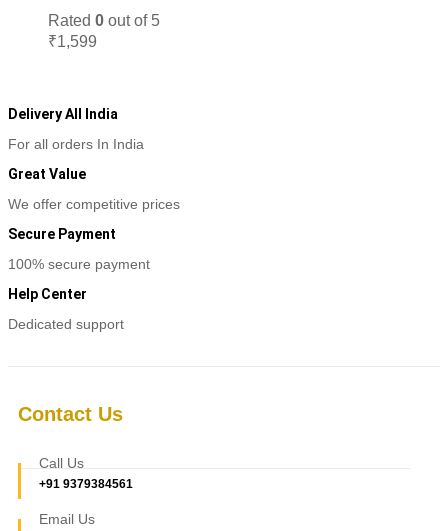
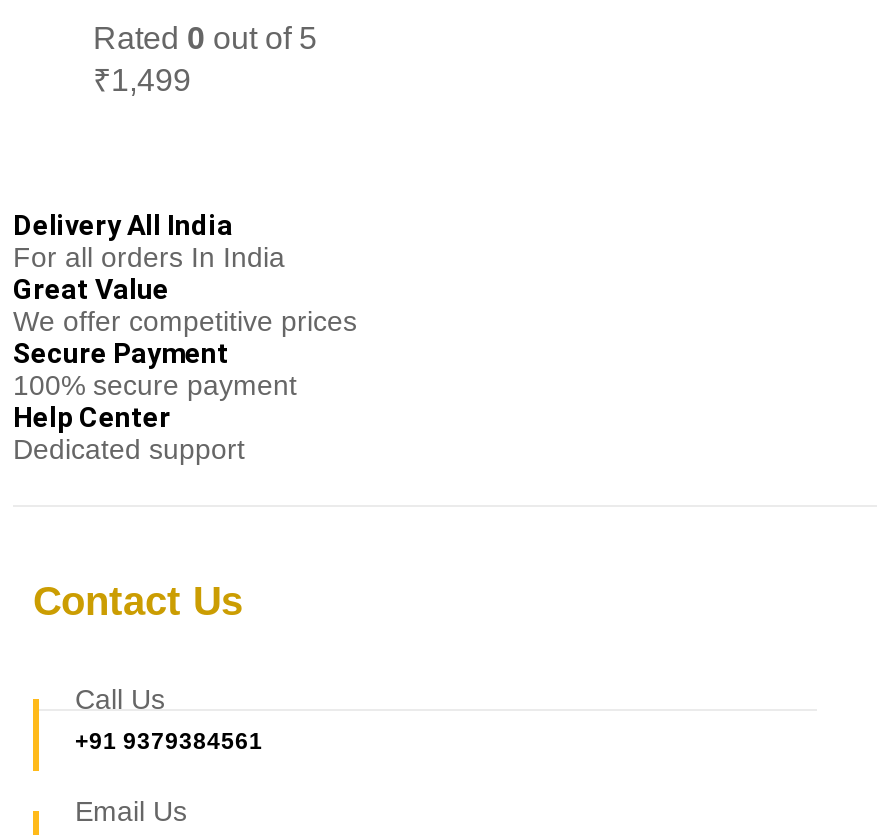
[48,33,97,50] ₹1,599 -> [93,62,191,96] ₹1,499

